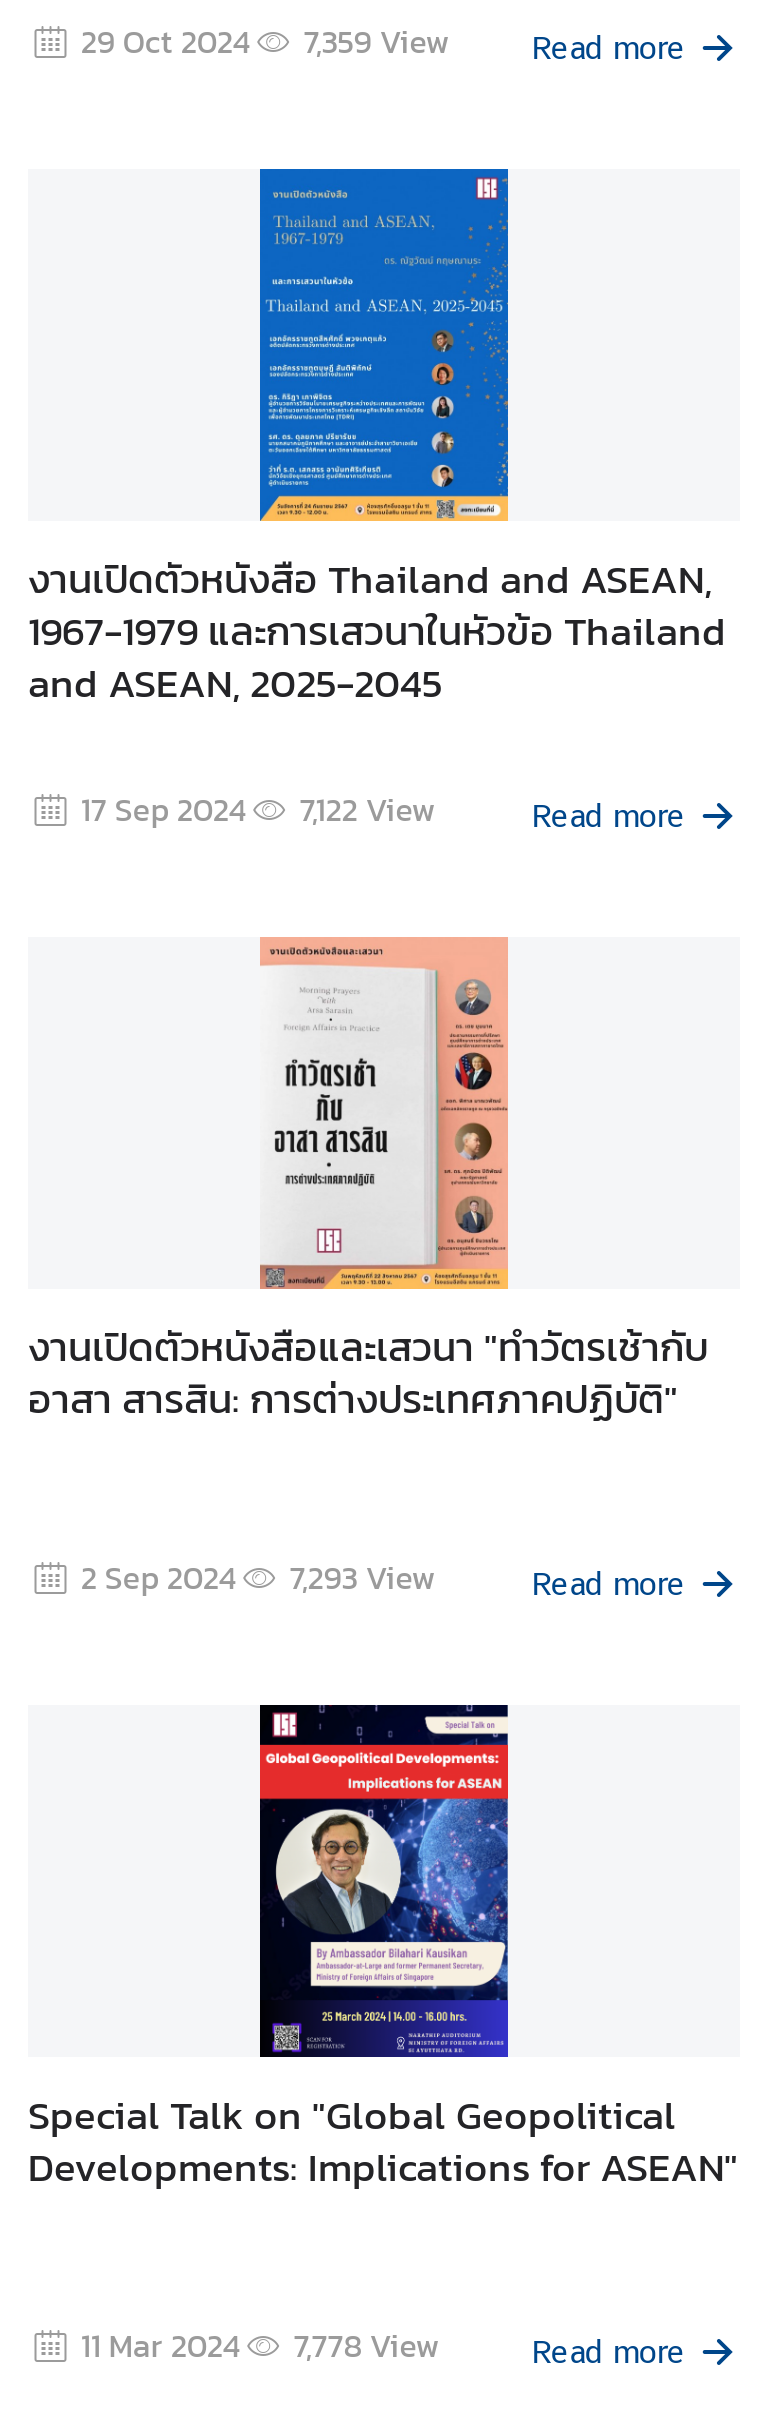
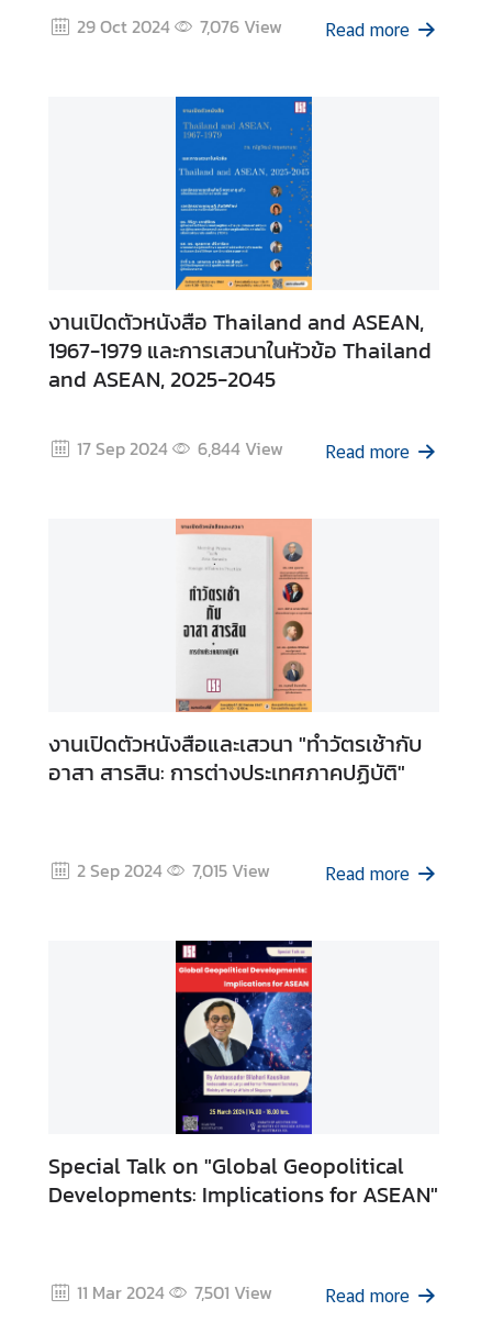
[81,16,450,64] 29 Oct 2024 7,359 View -> [77,13,282,39] 29 Oct 2024 7,076 View
[300,784,436,832] 7,122 View -> [197,435,283,461] 6,844 View
[81,1552,436,1600] 2 Sep 2024 7,293 View -> [77,857,270,883] 2 Sep 2024 7,015 View
[81,2320,440,2368] 11 Mar 2024 7,778 View -> [77,1279,272,1305] 11 Mar 2024 7,501 View

